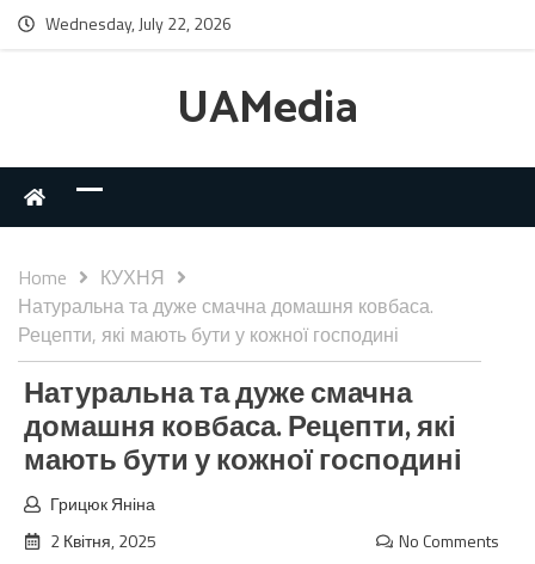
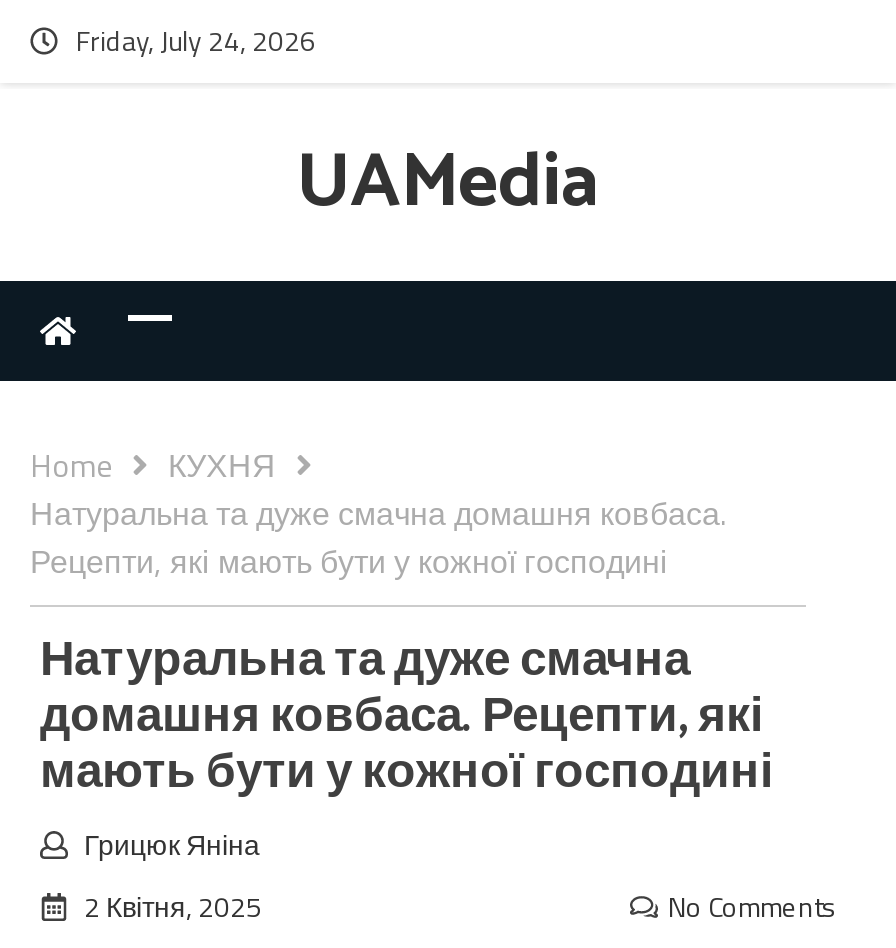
[45,11,232,36] Wednesday, July 22, 2026 -> [76,19,316,61] Friday, July 24, 2026

